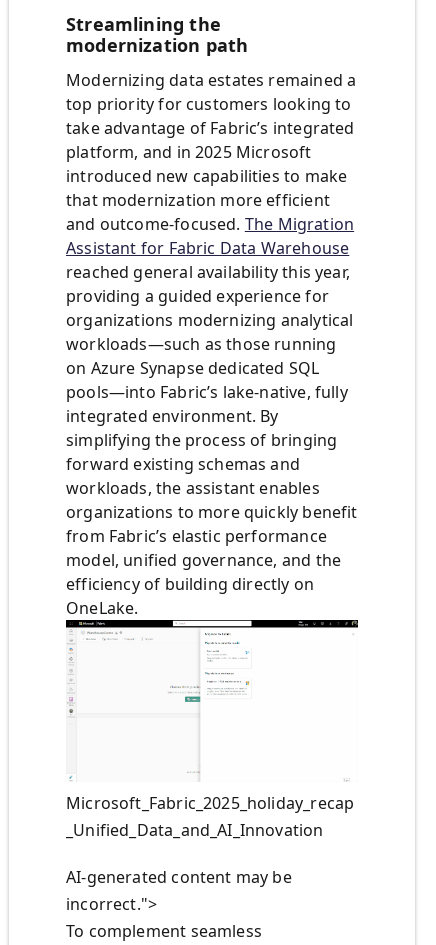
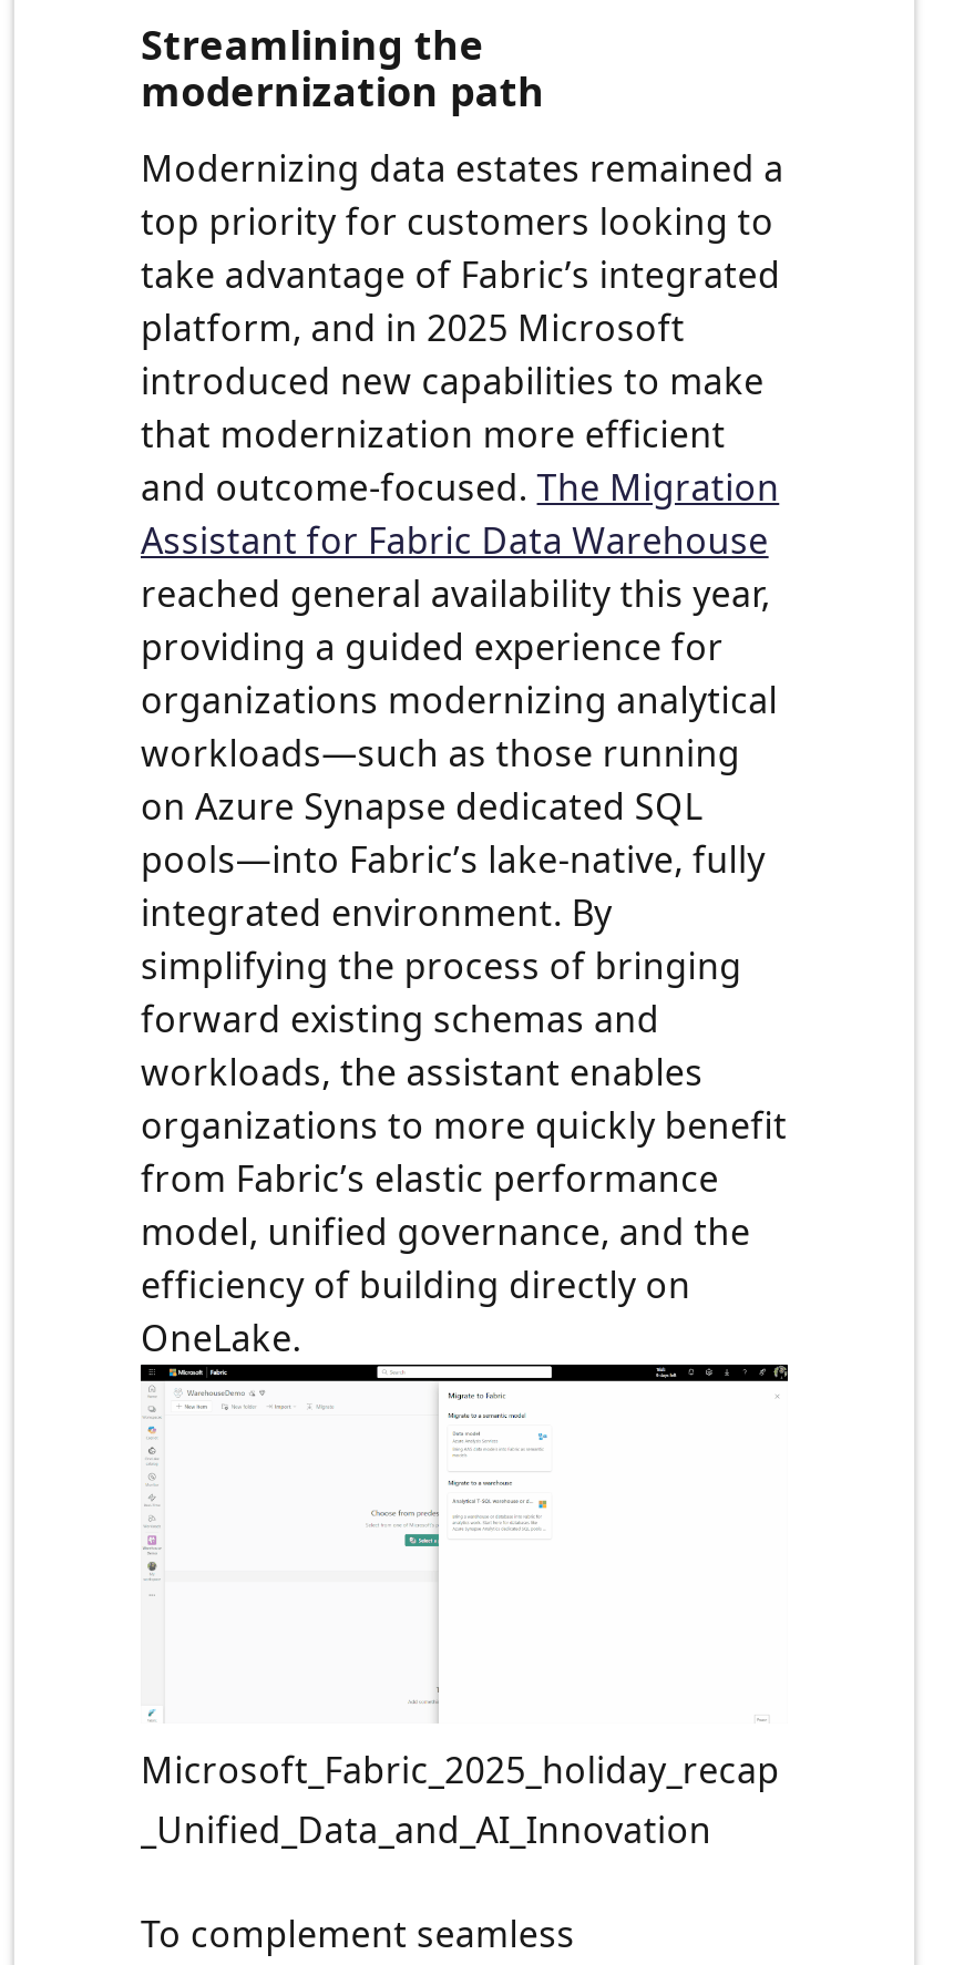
[66,866,292,915] AI-generated content may be | incorrect."> -> none

